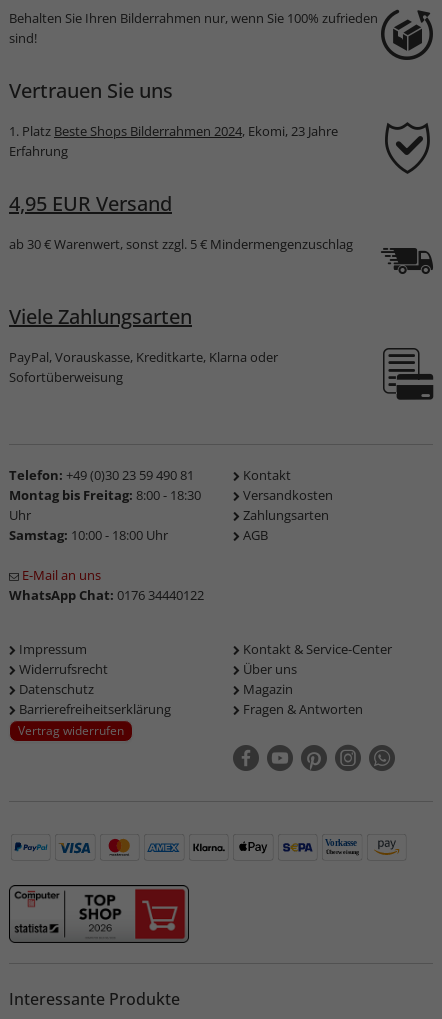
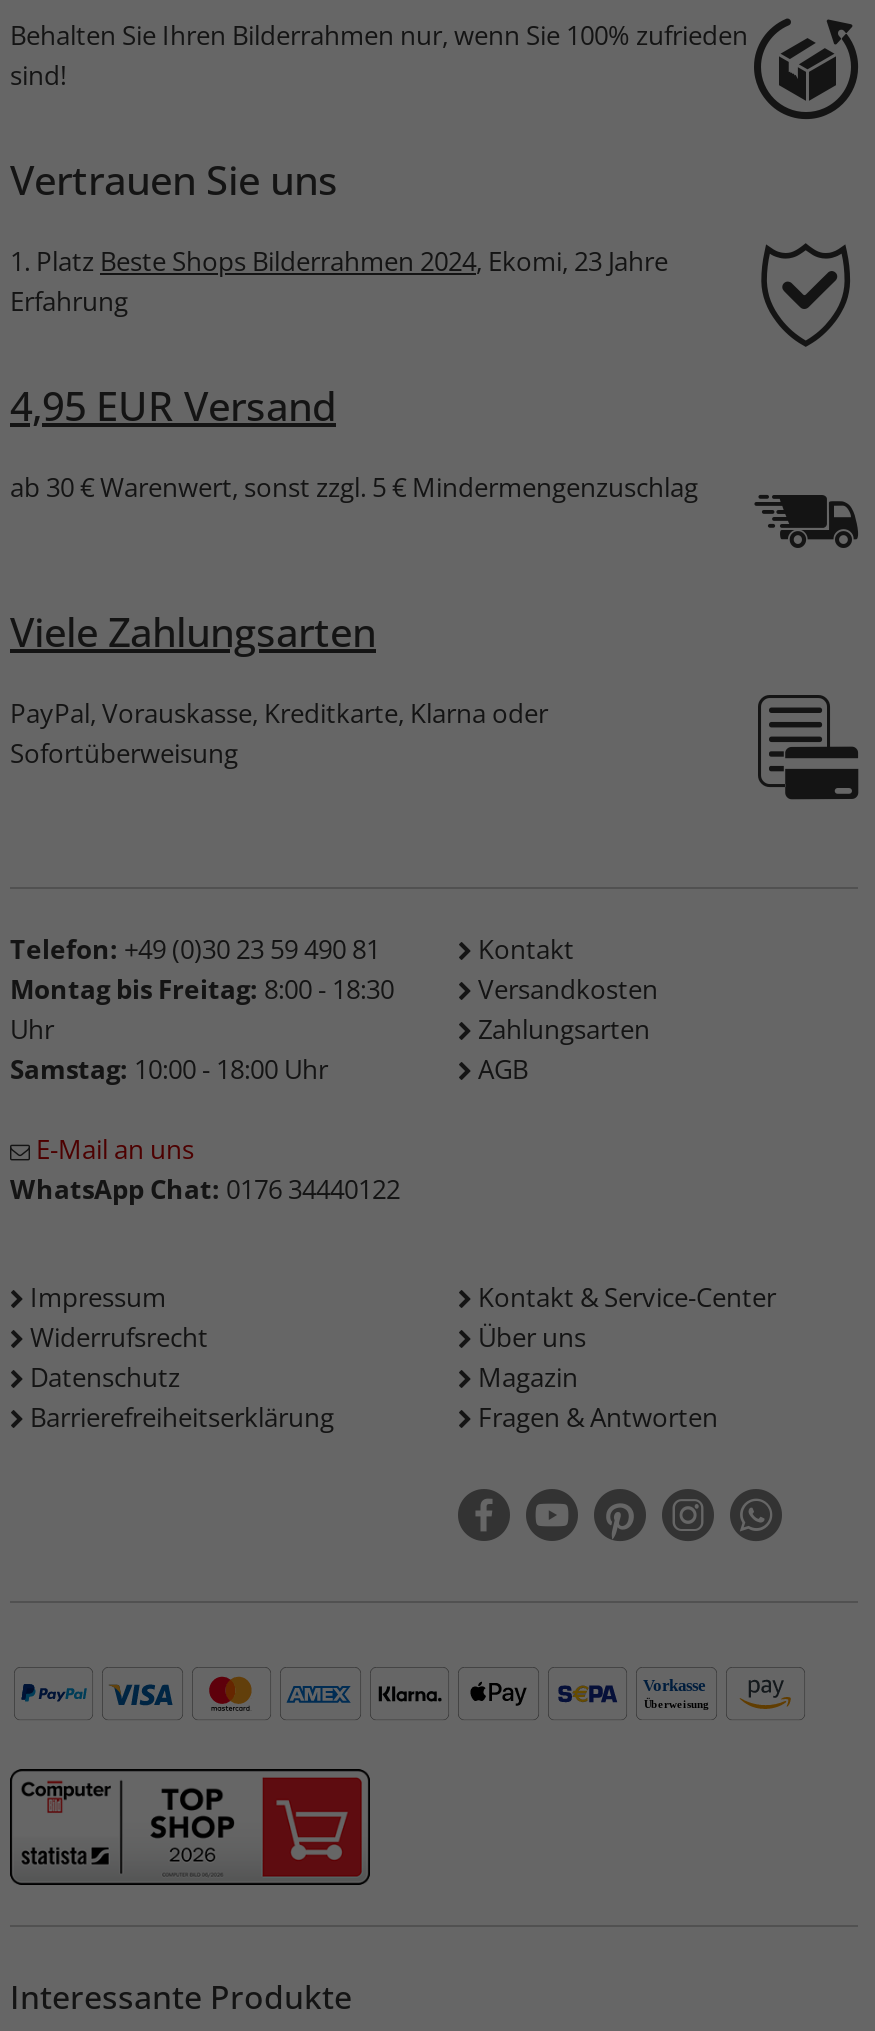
[18,722,124,739] Vertrag widerrufen -> none

